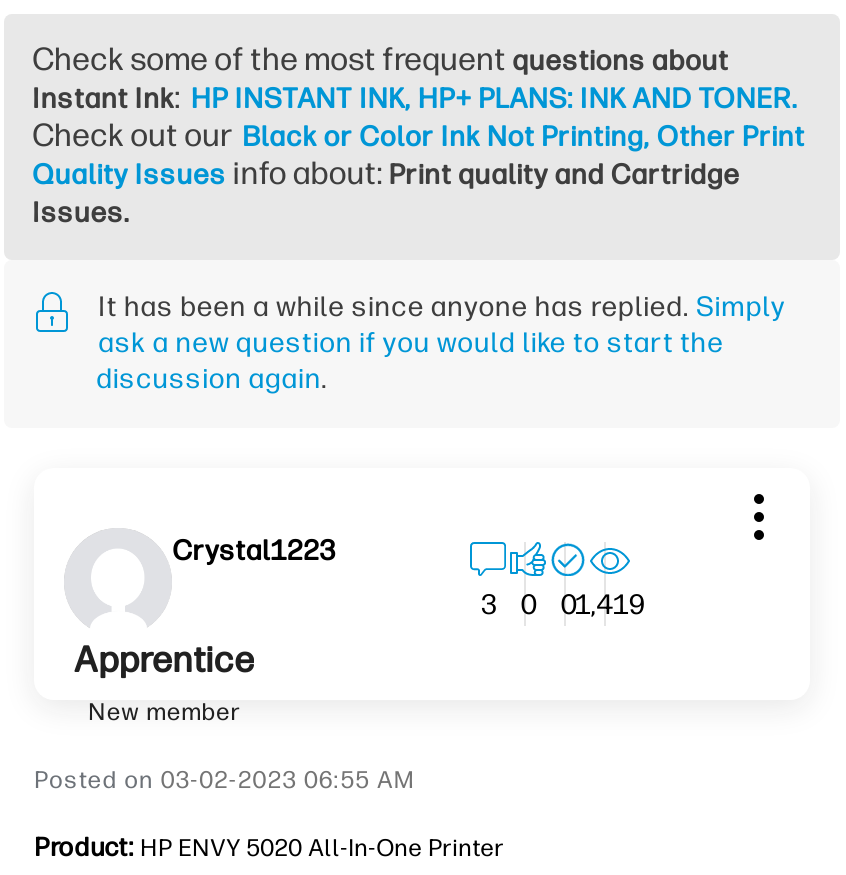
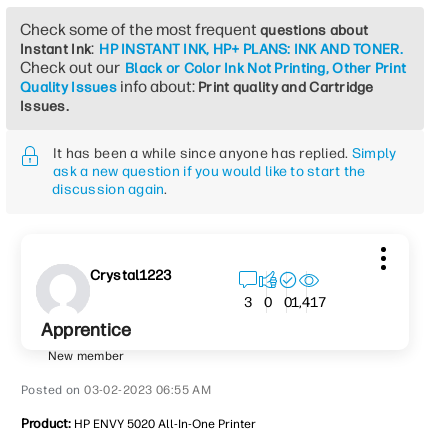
[481,587,645,622] 3 0 01,419 -> [244,293,326,311] 3 0 01,417

